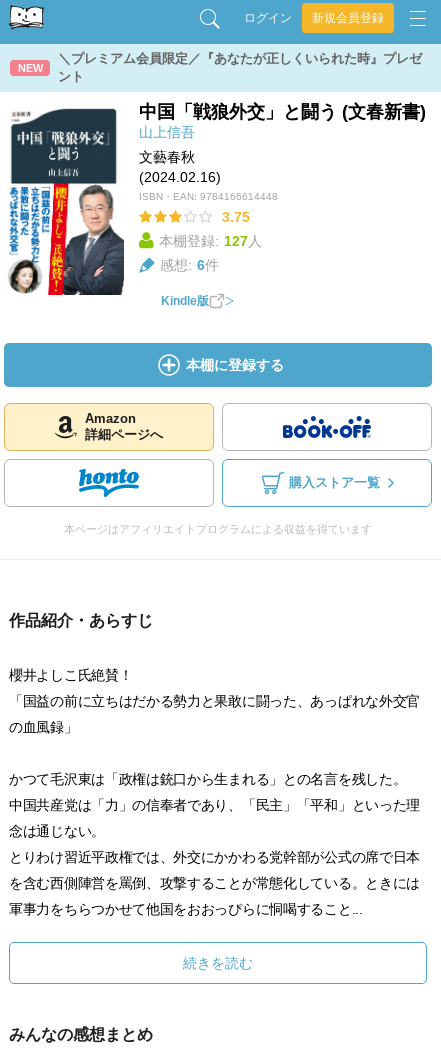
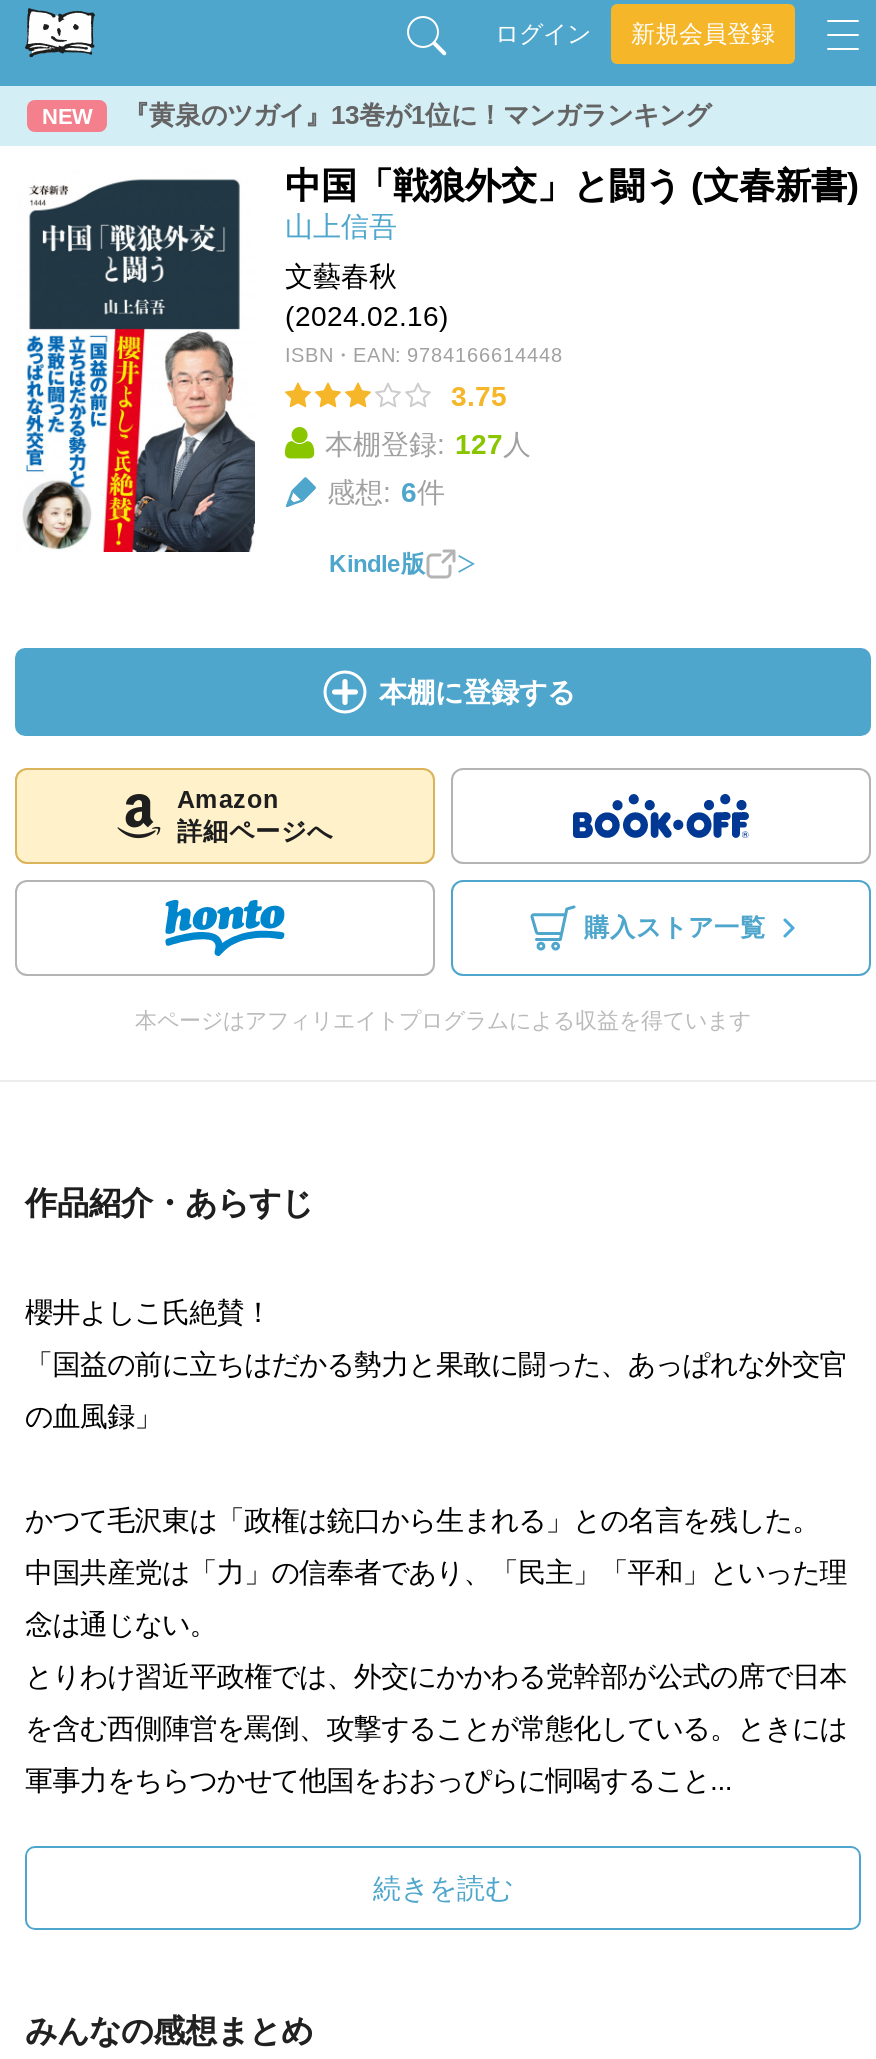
[58,51,422,84] ＼プレミアム会員限定／『あなたが正しくいられた時』プレゼ | ント -> [123,100,711,130] 『黄泉のツガイ』13巻が1位に！マンガランキング

